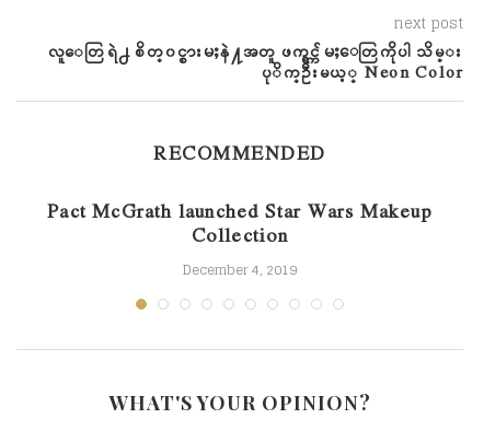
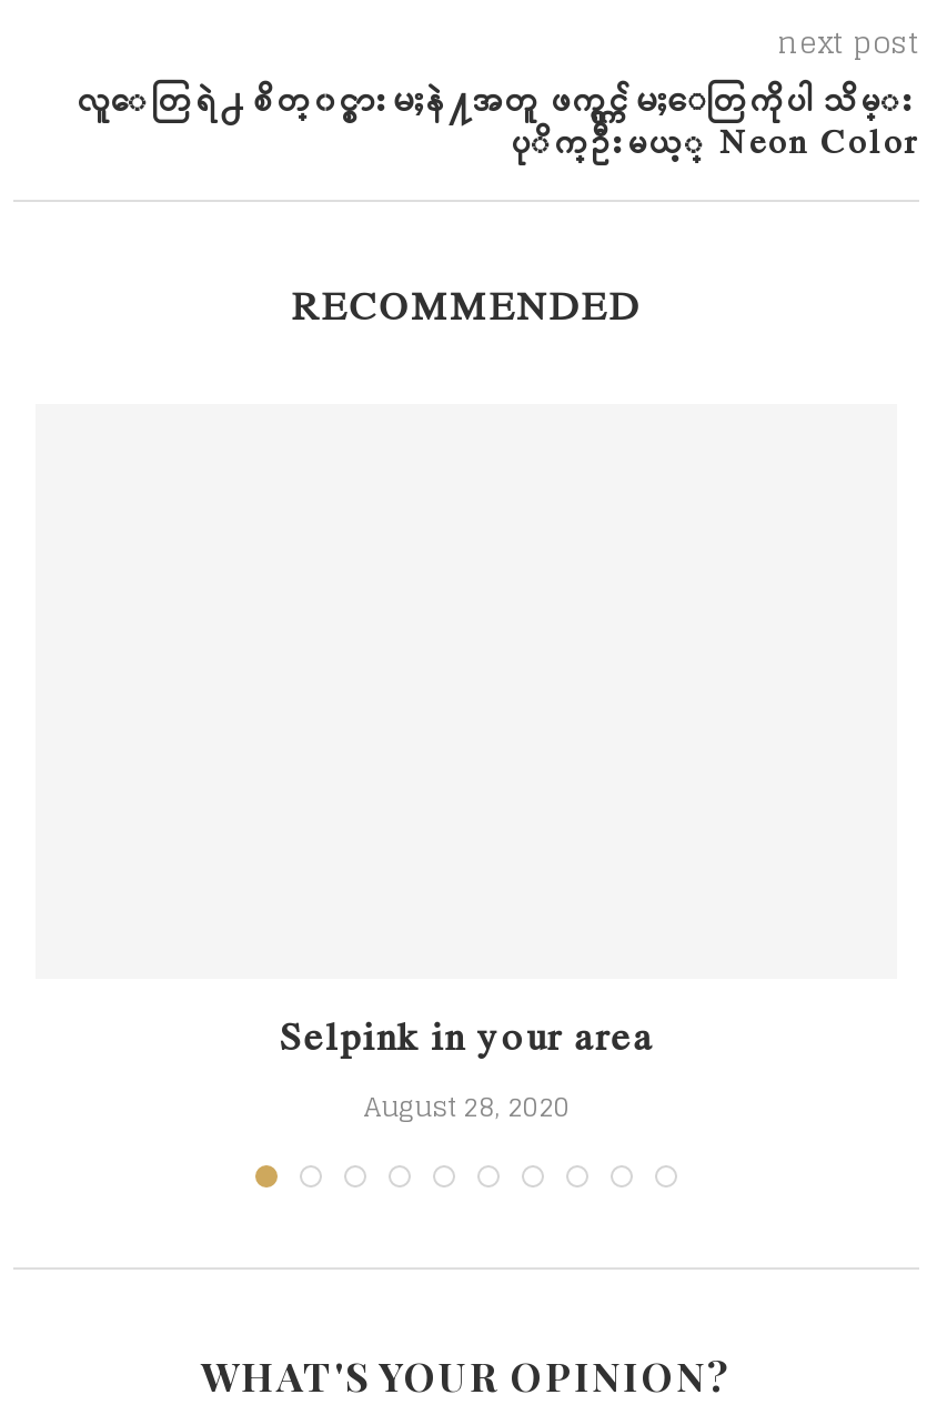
[47,200,432,281] Pact McGrath launched Star Wars Makeup | Collection | December 4, 2019 -> [279,1014,654,1129] Selpink in your area | August 28, 2020

